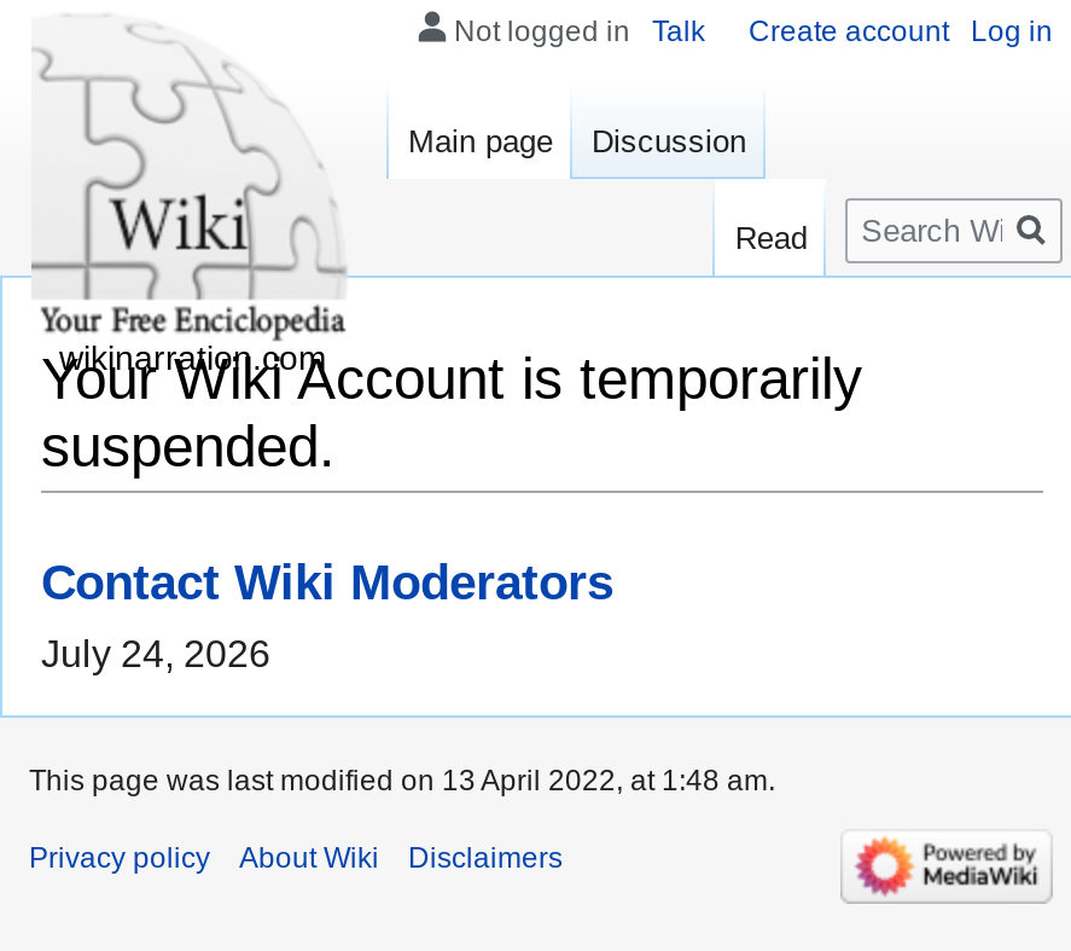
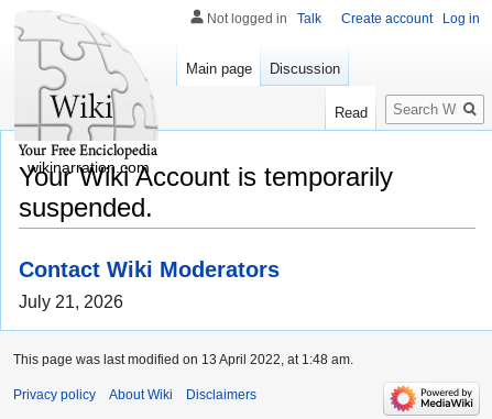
[41,634,270,675] July 24, 2026 -> [19,293,123,312] July 21, 2026

